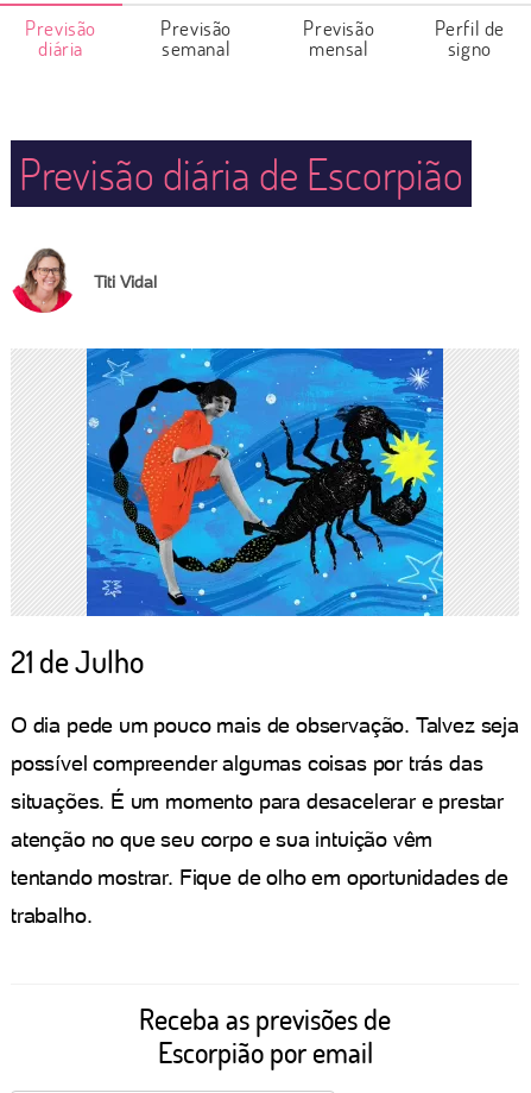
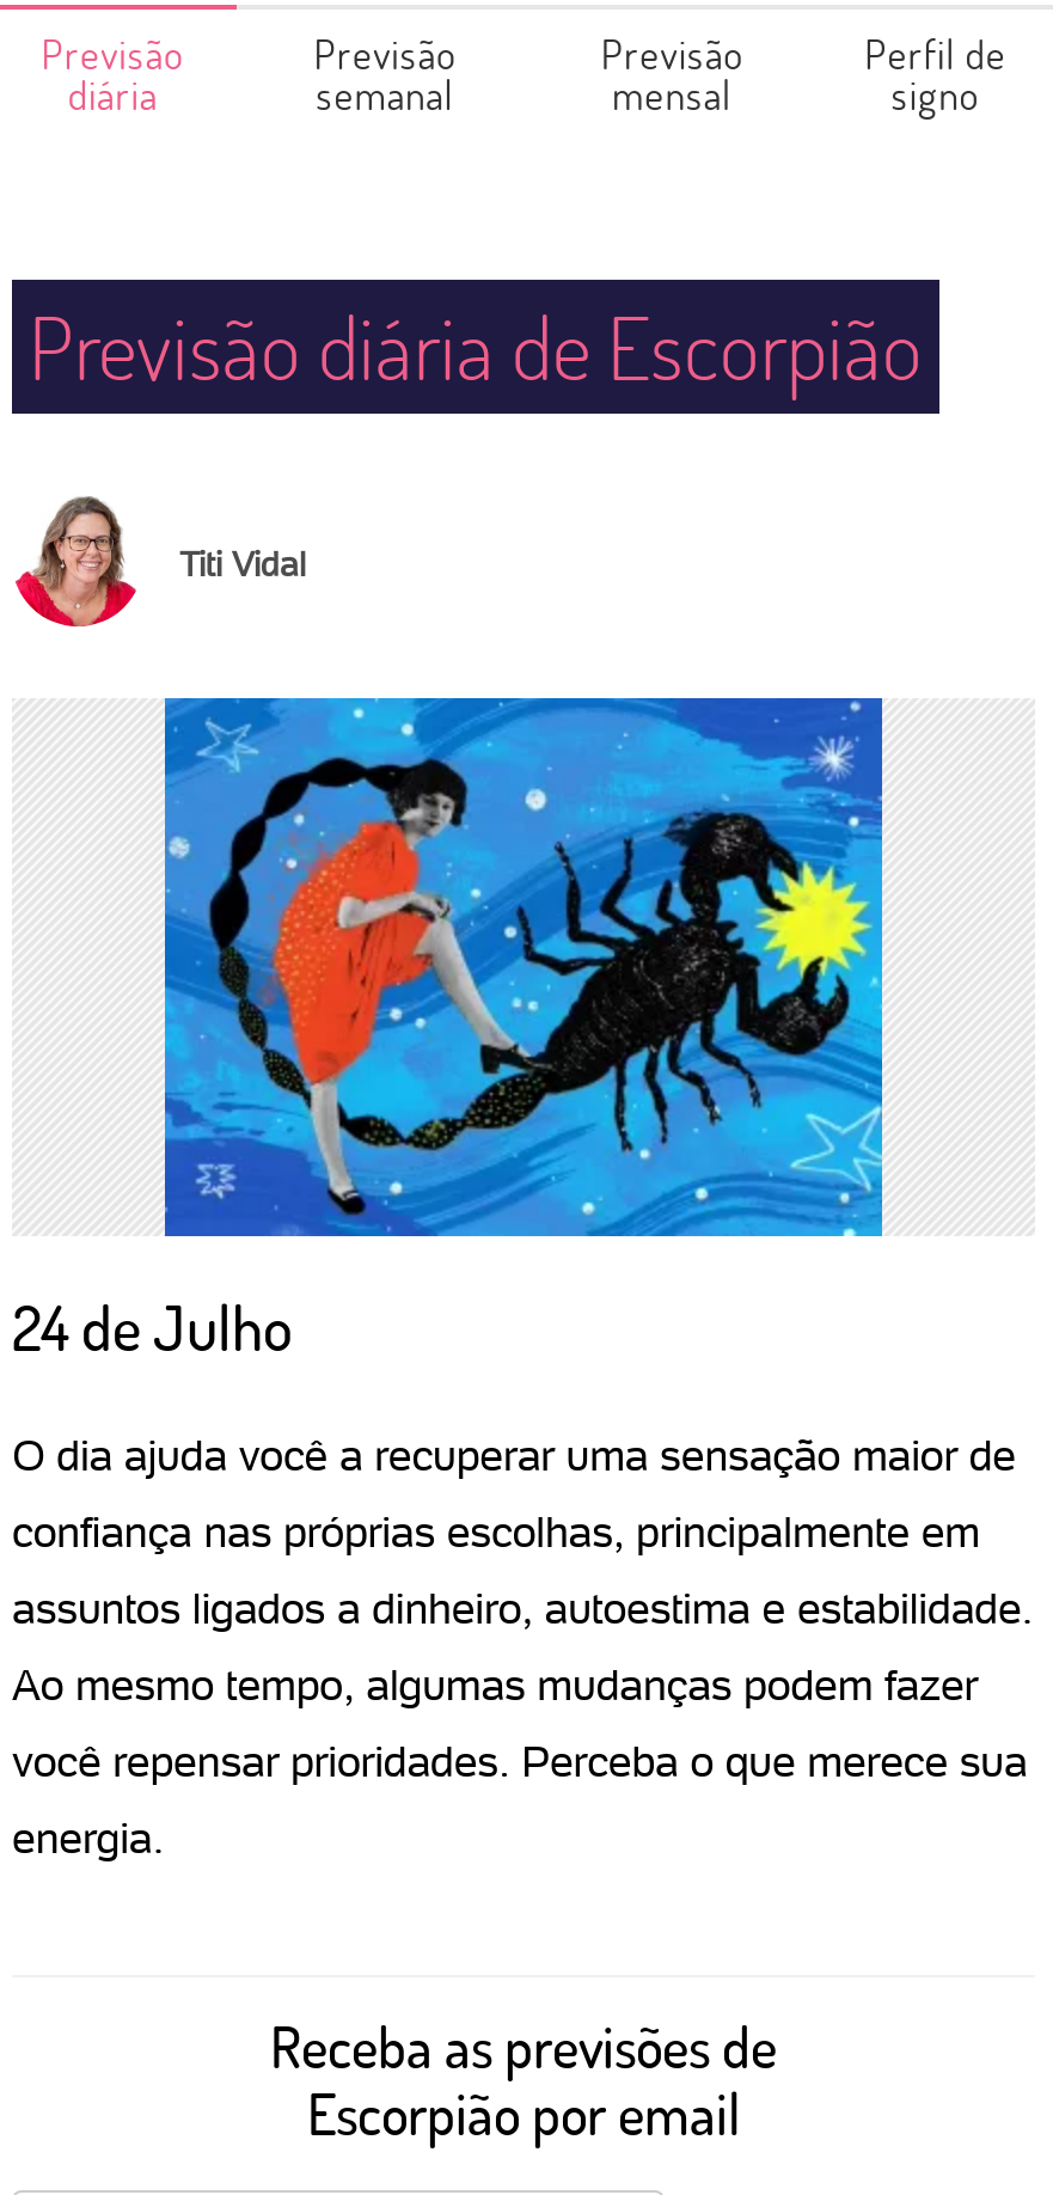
[11,641,144,681] 21 de Julho -> [12,1286,292,1368] 24 de Julho
[11,712,519,737] O dia pede um pouco mais de observação. Talvez seja -> [12,1430,1016,1480] O dia ajuda você a recuperar uma sensação maior de
[11,750,483,775] possível compreender algumas coisas por trás das -> [12,1506,980,1557] confiança nas próprias escolhas, principalmente em
[11,789,504,814] situações. É um momento para desacelerar e prestar -> [12,1583,1033,1633] assuntos ligados a dinheiro, autoestima e estabilidade.
[11,827,433,852] atenção no que seu corpo e sua intuição vêm -> [12,1659,978,1710] Ao mesmo tempo, algumas mudanças podem fazer
[11,865,508,890] tentando mostrar. Fique de olho em oportunidades de -> [12,1736,1027,1786] você repensar prioridades. Perceba o que merece sua
[11,903,92,928] trabalho. -> [12,1812,164,1863] energia.

